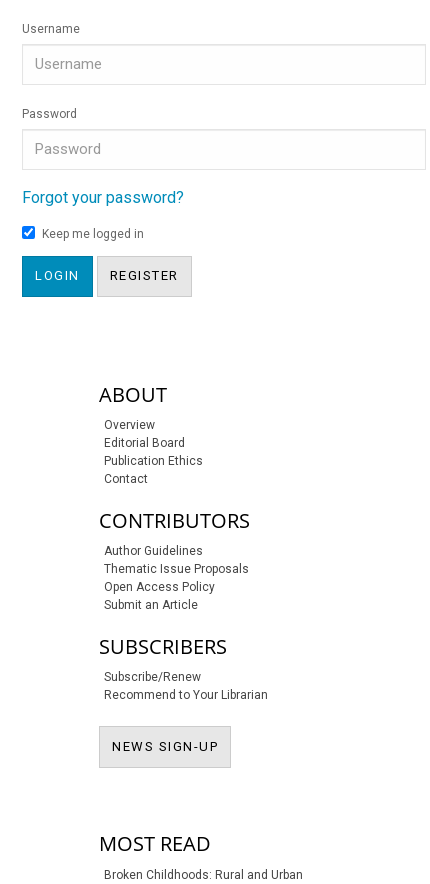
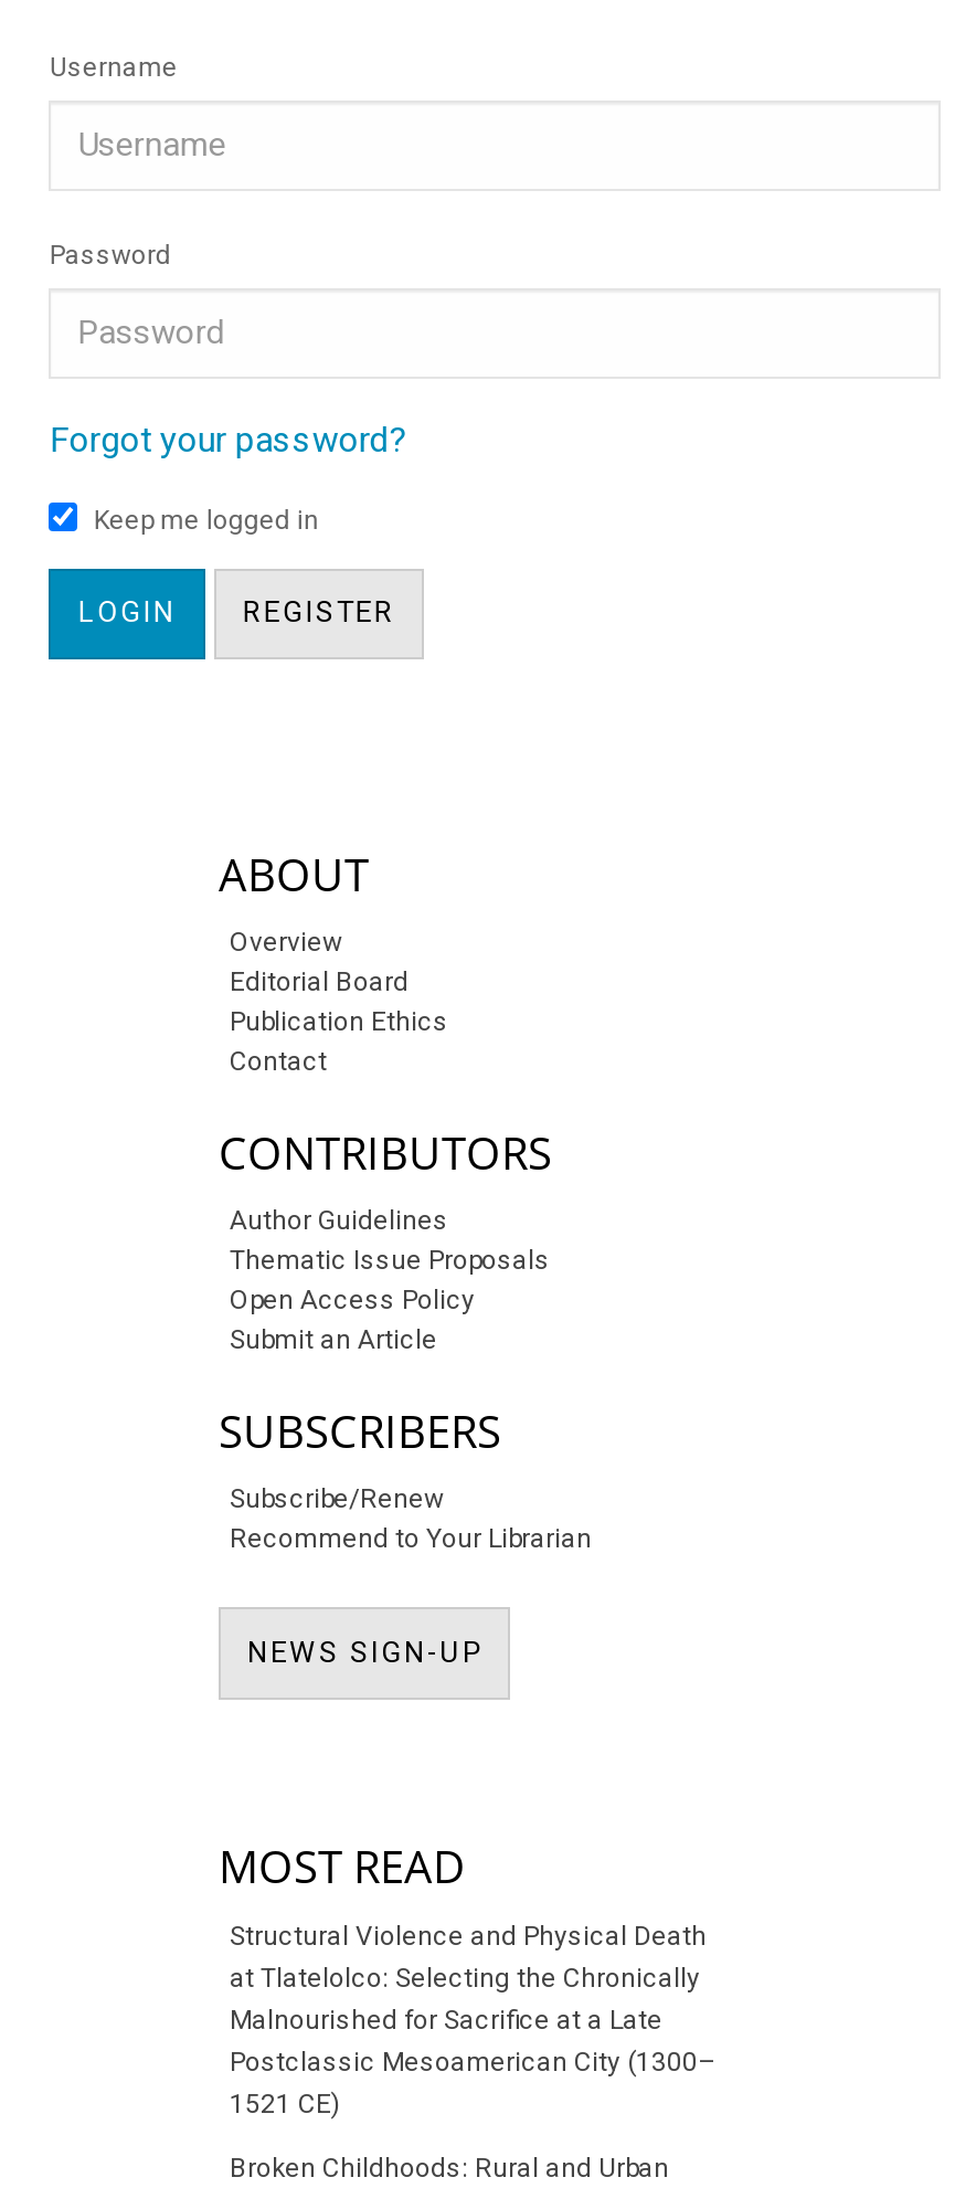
none -> [230,1920,715,2119] Structural Violence and Physical Death | at Tlatelolco: Selecting the Chronically | Malnourished for Sacrifice at a Late | Postclassic Mesoamerican City (1300– | 1521 CE)

